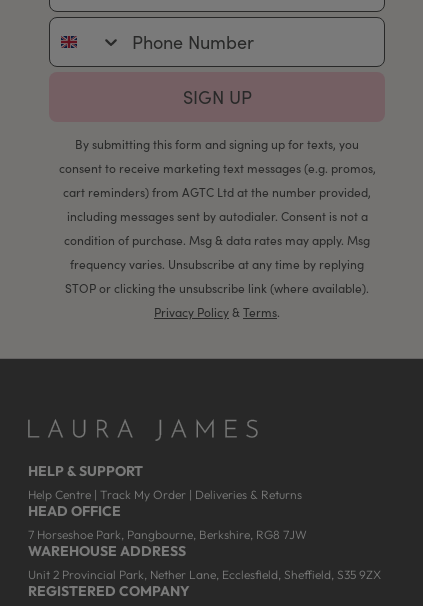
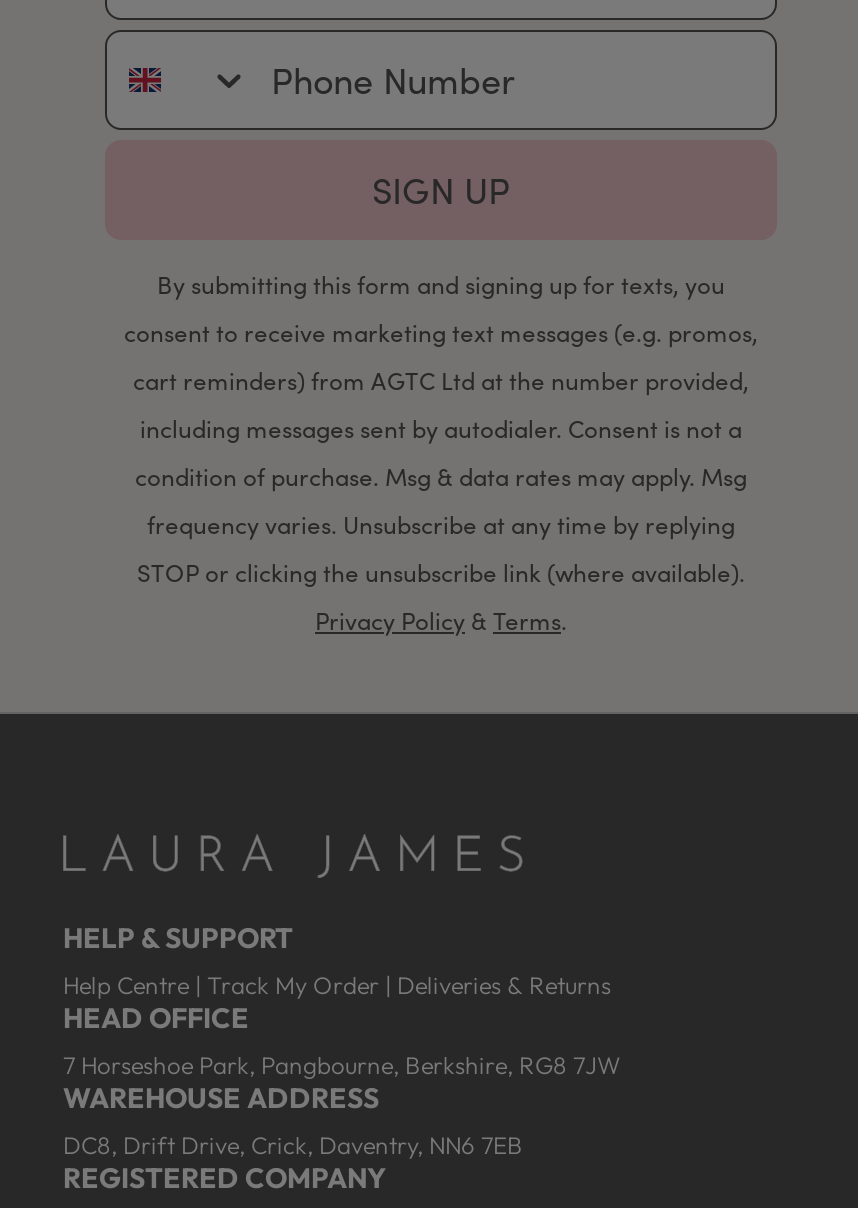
[28,567,381,582] Unit 2 Provincial Park, Nether Lane, Ecclesfield, Sheffield, S35 9ZX -> [63,1130,523,1160] DC8, Drift Drive, Crick, Daventry, NN6 7EB

